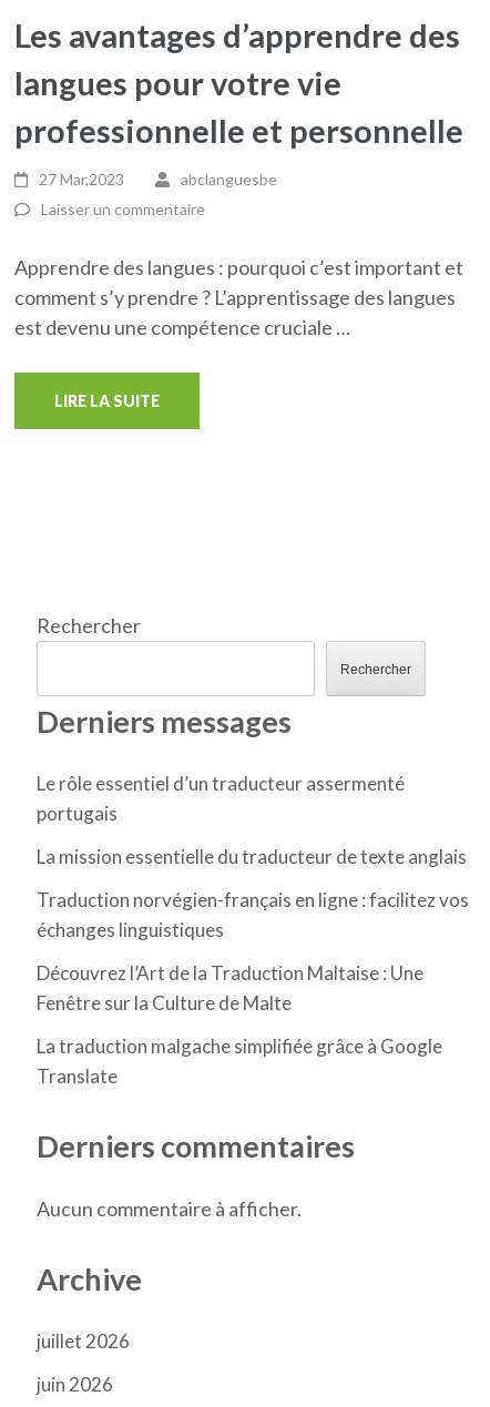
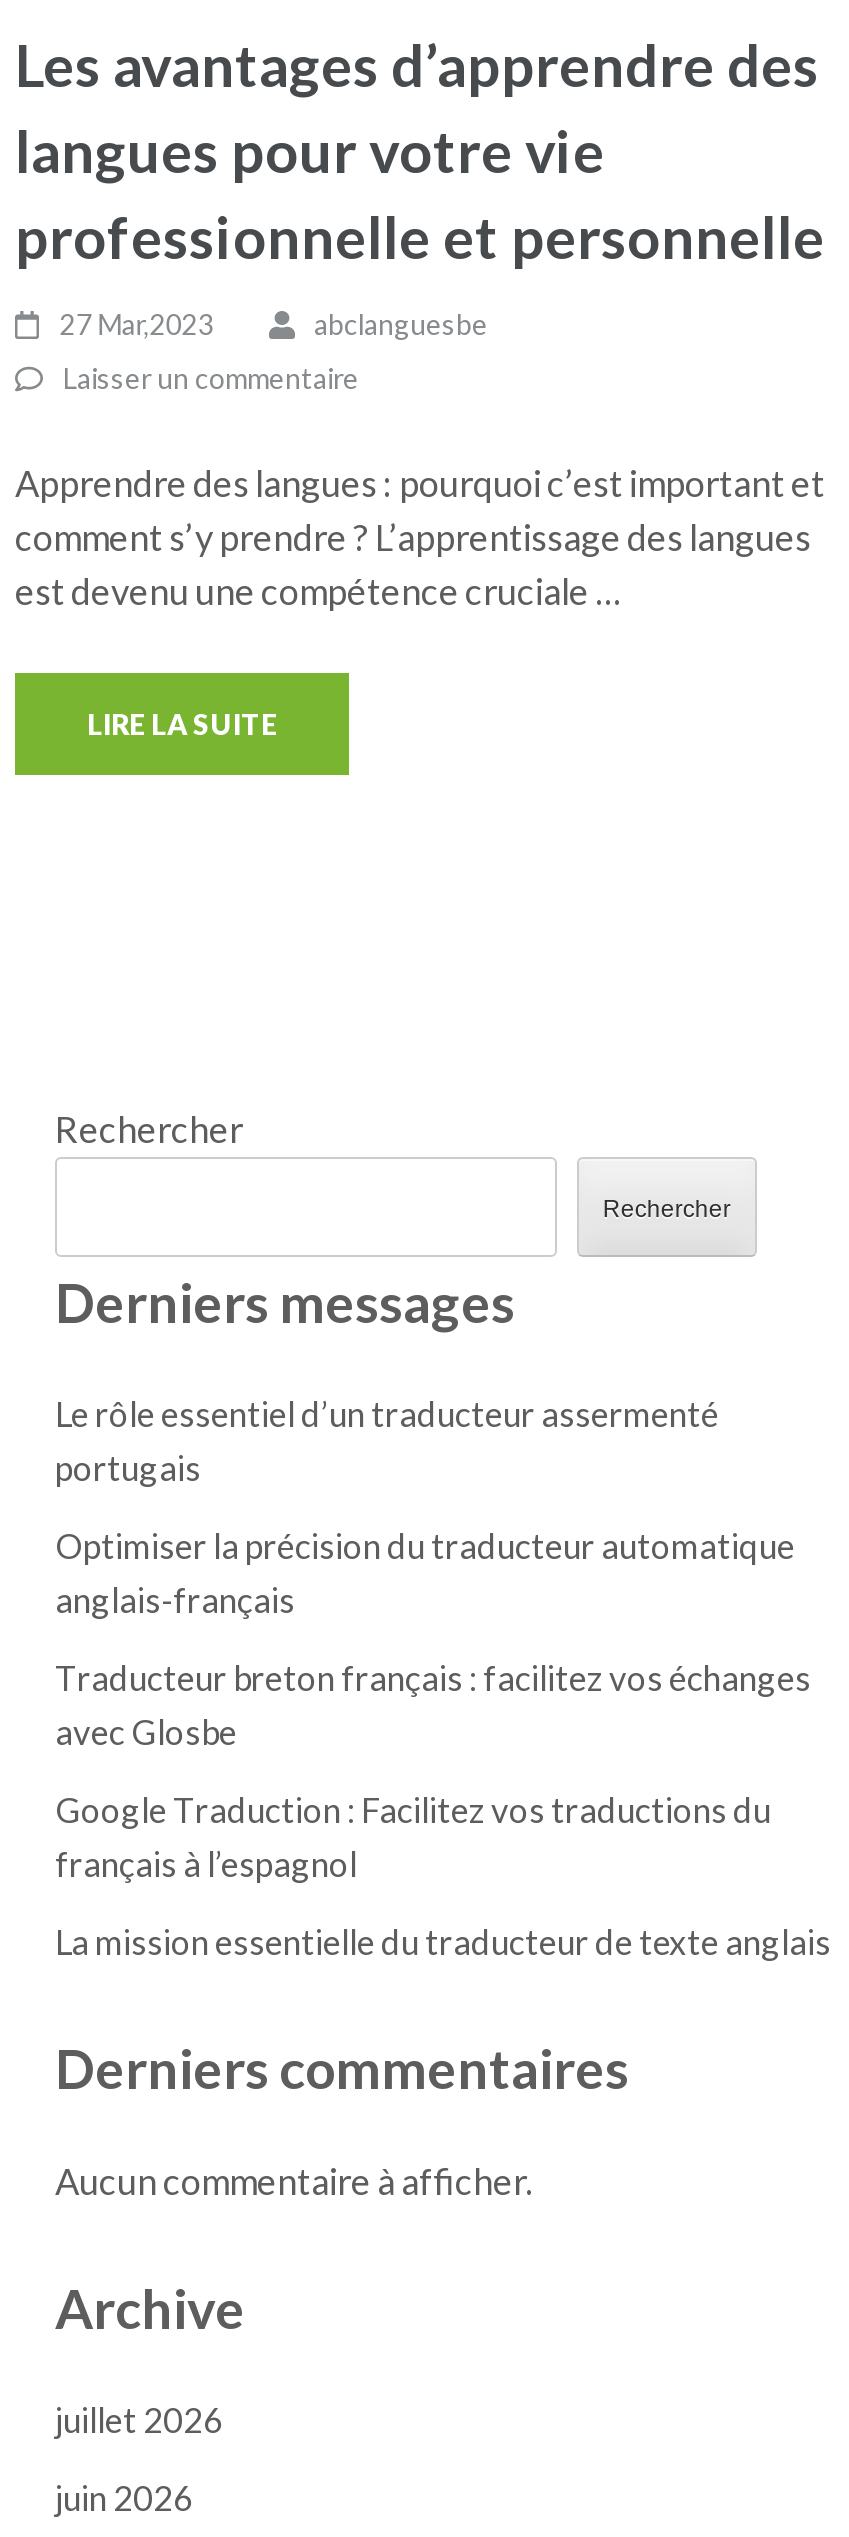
none -> [55,1526,811,1886] Optimiser la précision du traducteur automatique | anglais-français | Traducteur breton français : facilitez vos échanges | avec Glosbe | Google Traduction : Facilitez vos traductions du | français à l’espagnol
moved [37,845,467,869] -> [55,1922,831,1964]: La mission essentielle du traducteur de texte anglais
[37,889,469,1088] Traduction norvégien-français en ligne : facilitez vos | échanges linguistiques | Découvrez l’Art de la Traduction Maltaise : Une | Fenêtre sur la Culture de Malte | La traduction malgache simplifiée grâce à Google | Translate -> none

